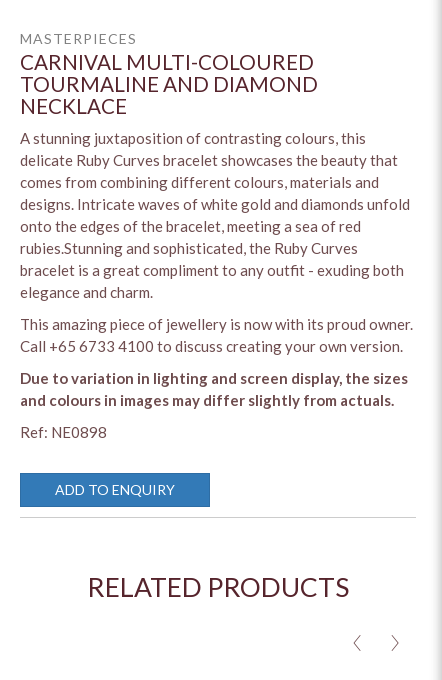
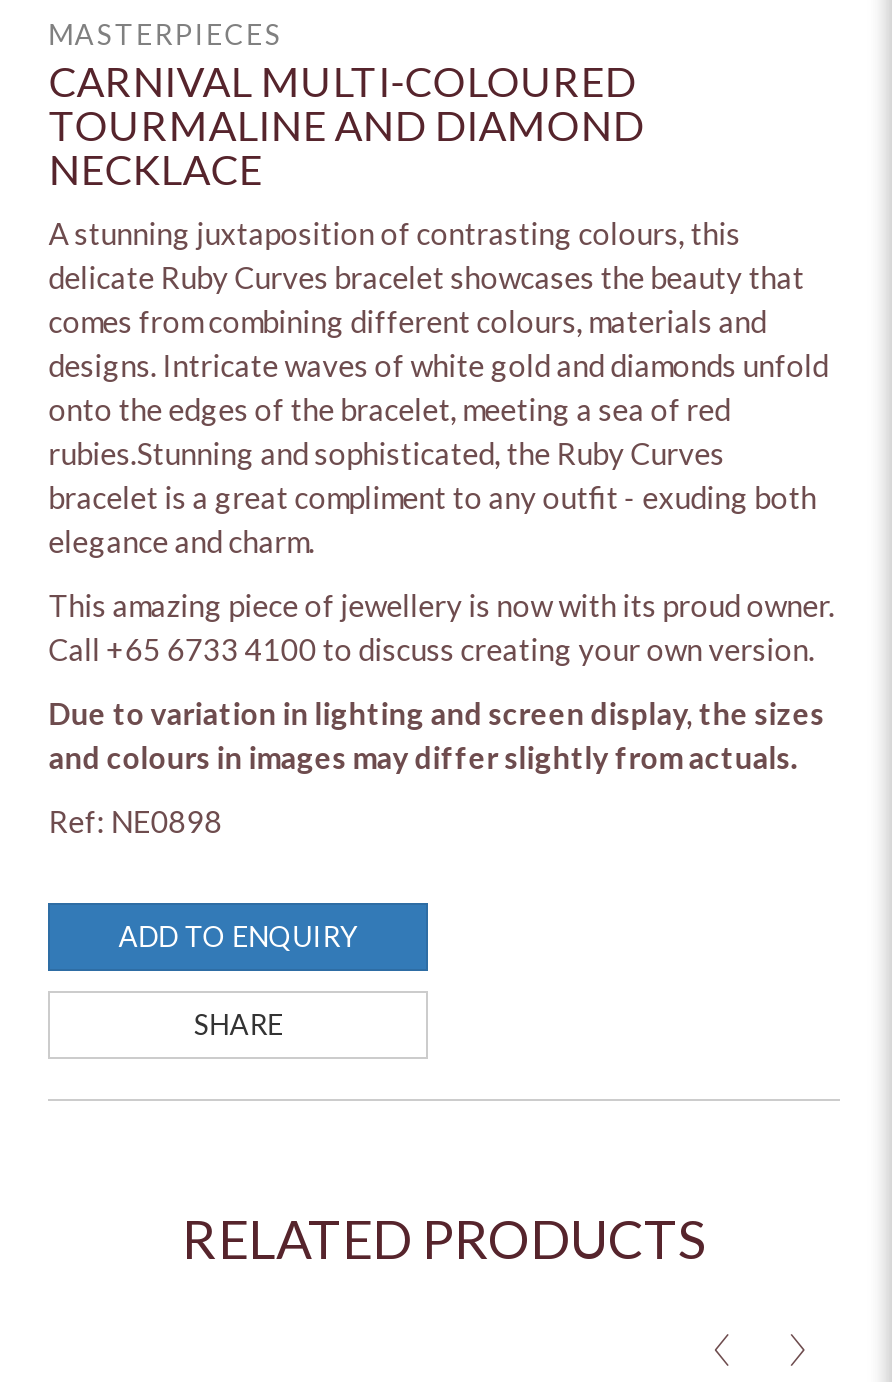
none -> [193,1007,283,1041] SHARE

